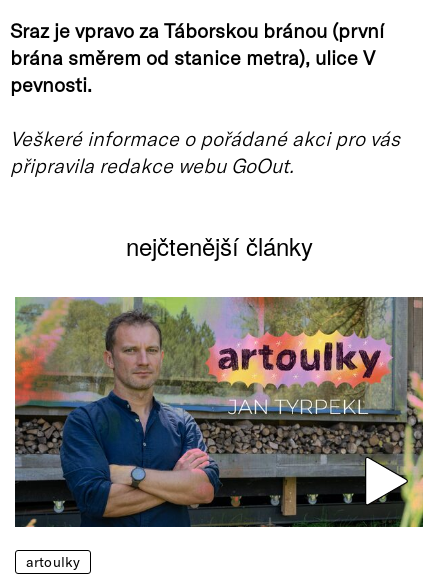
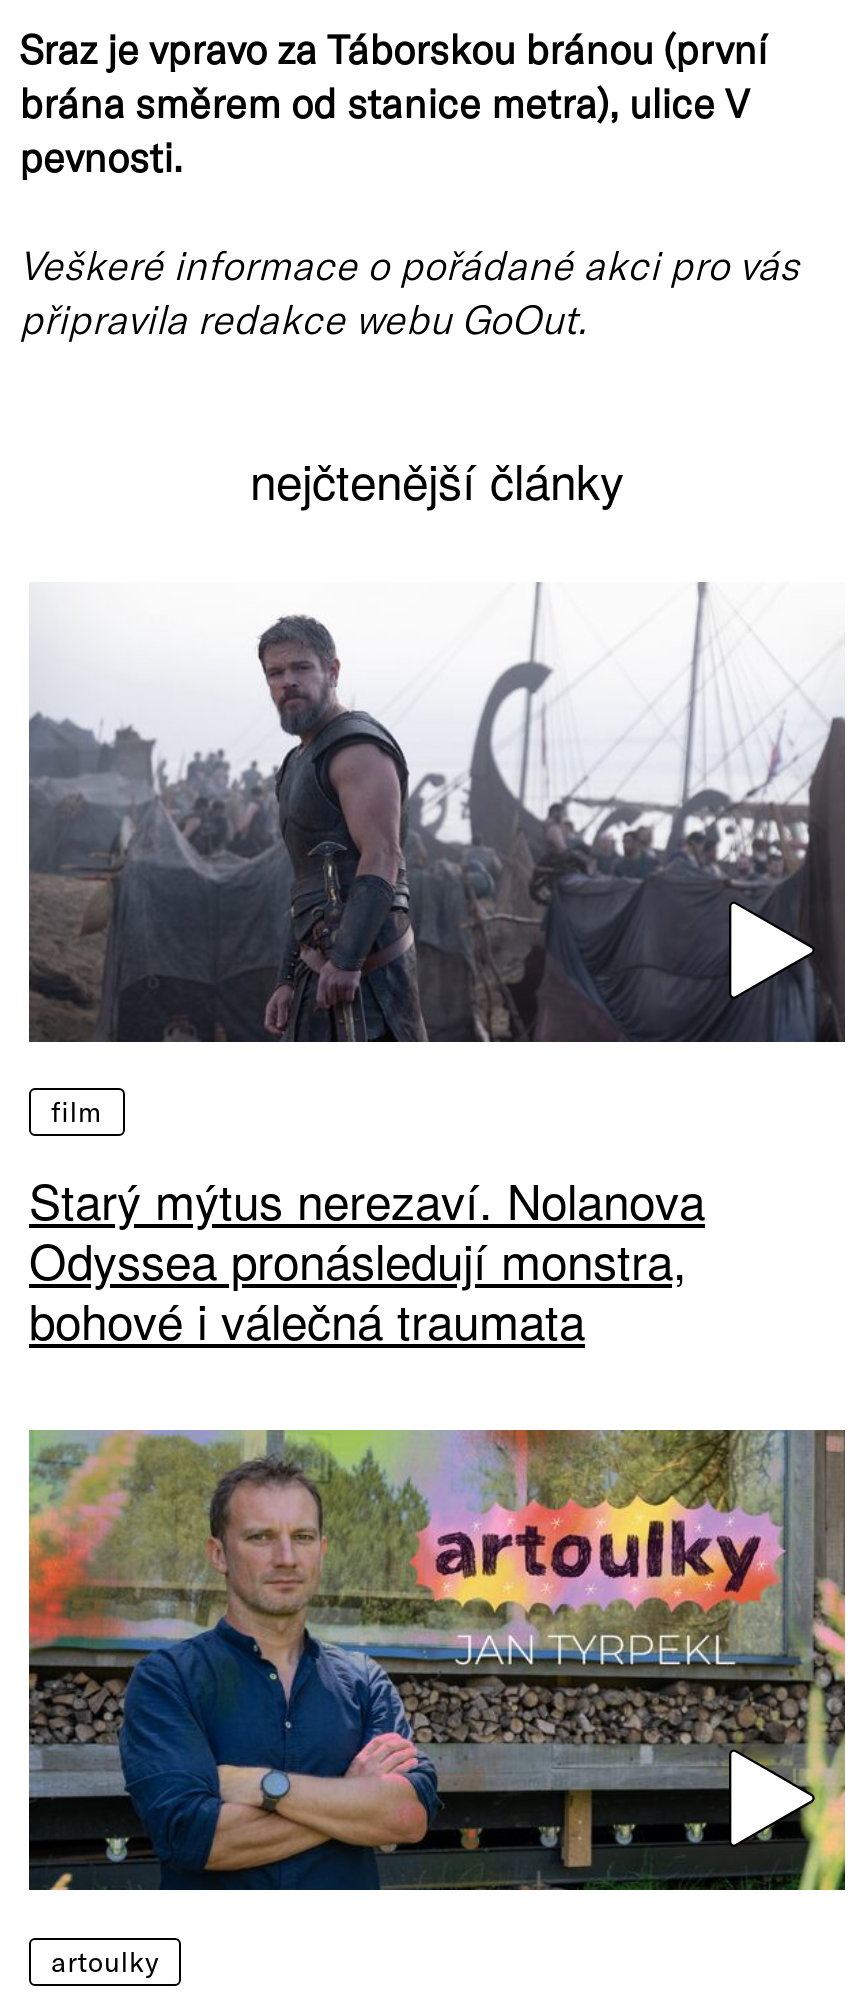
none -> [27,582,847,1355] [image] | film | Starý mýtus nerezaví. Nolanova | Odyssea pronásledují monstra, | bohové i válečná traumata

